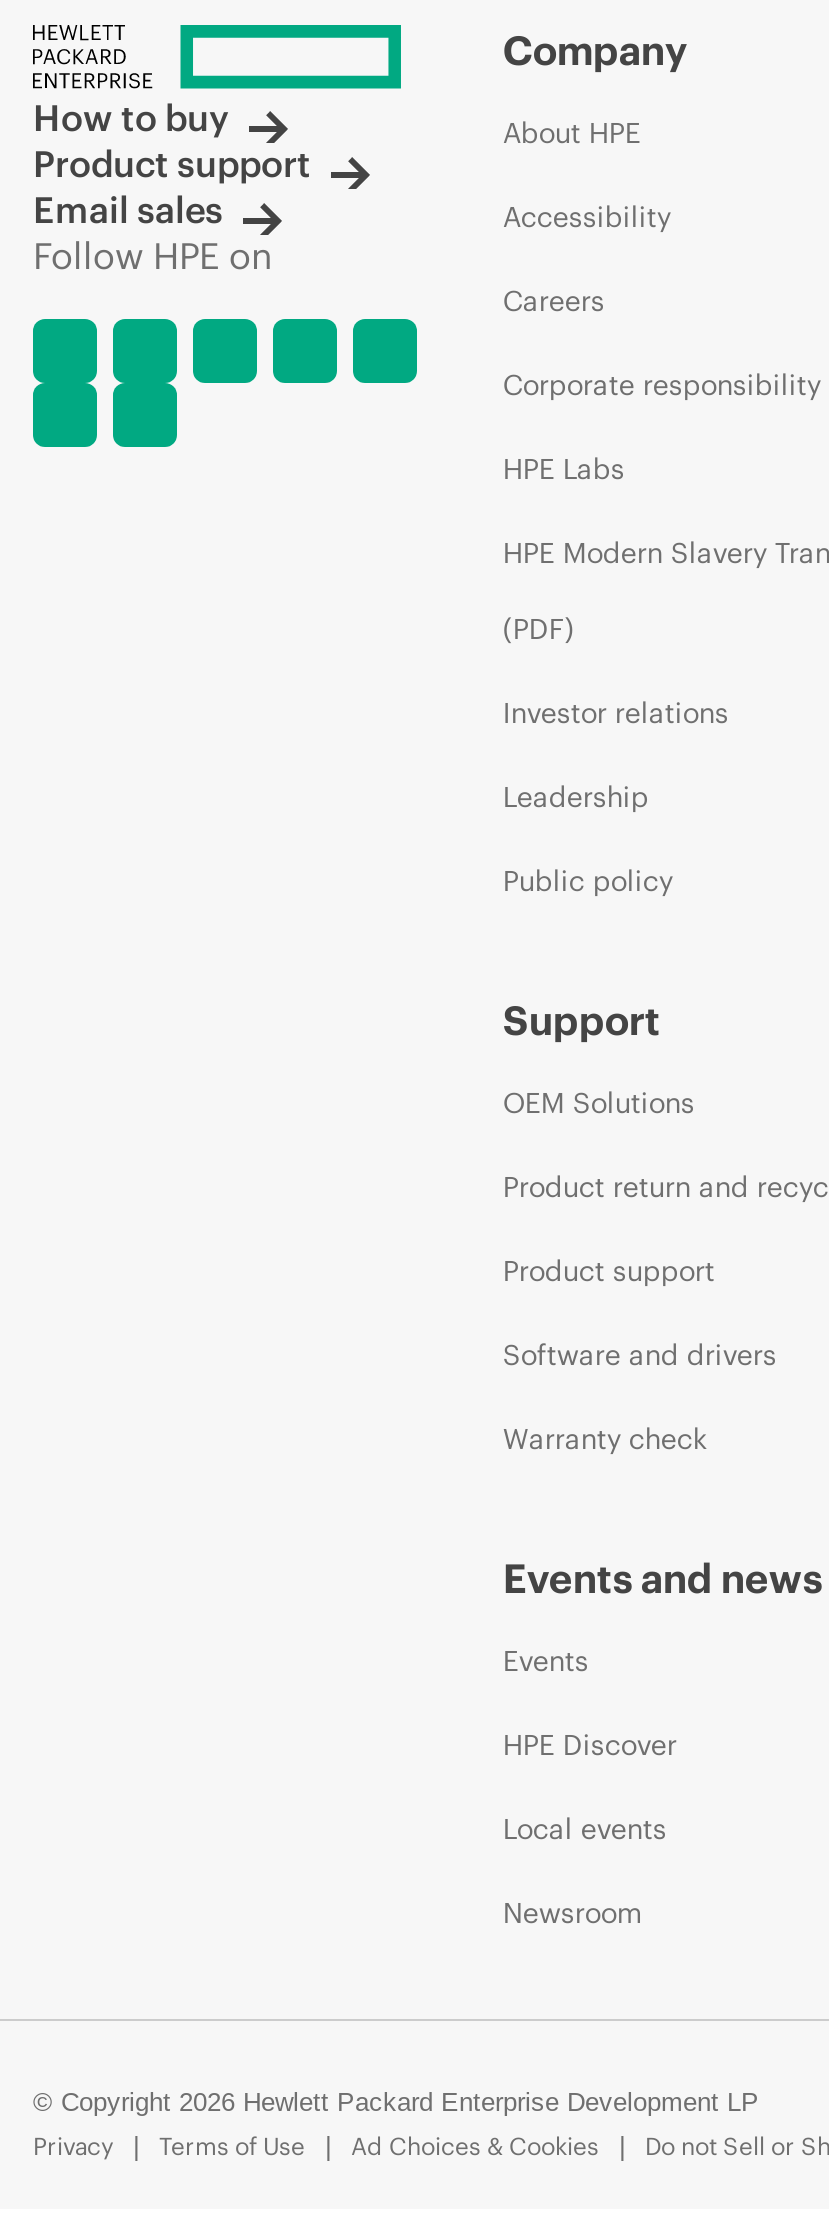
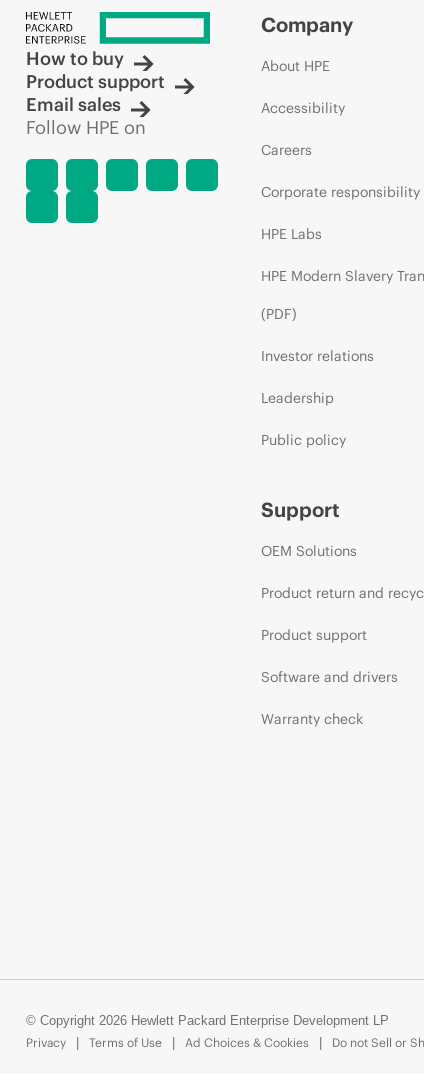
[503,1553,823,1931] Events and news | Events | HPE Discover | Local events | Newsroom -> none

